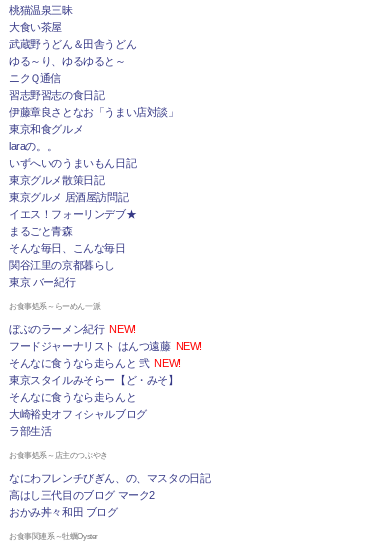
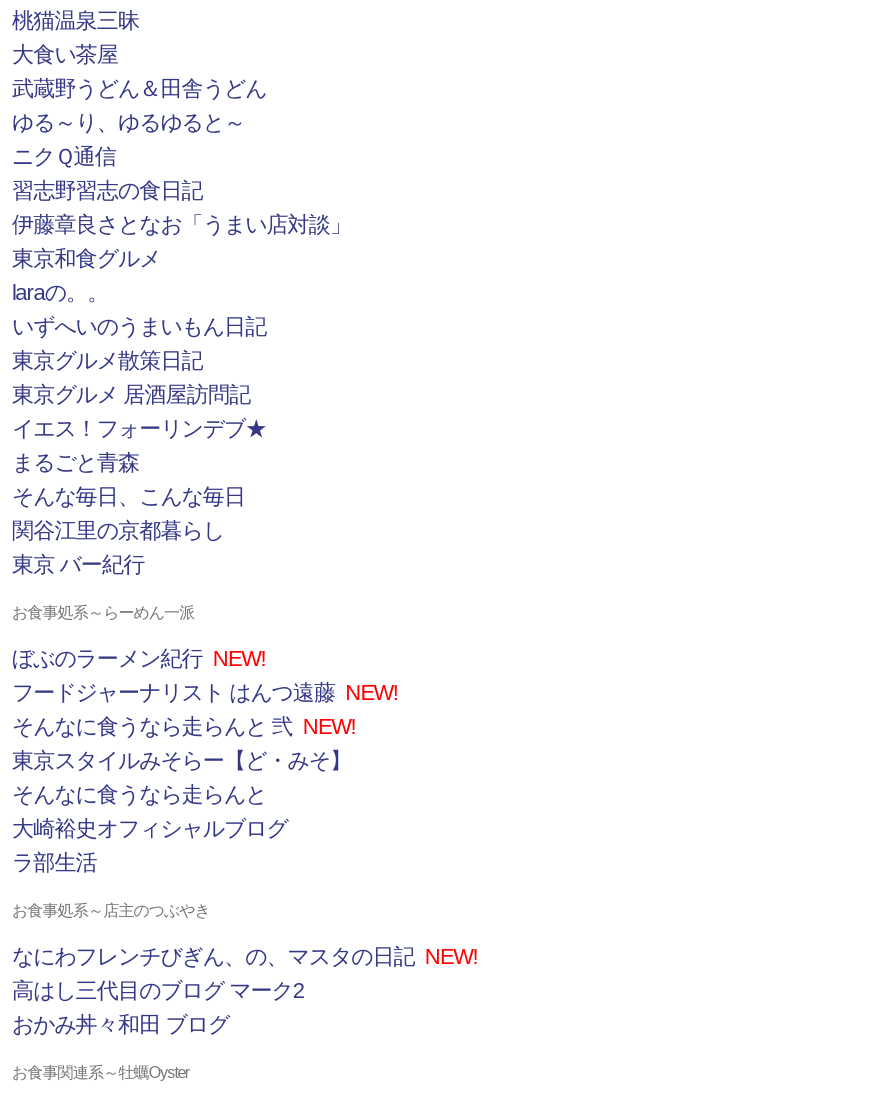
[9,472,210,484] なにわフレンチびぎん、の、マスタの日記 -> [12,944,478,968] なにわフレンチびぎん、の、マスタの日記 NEW!

